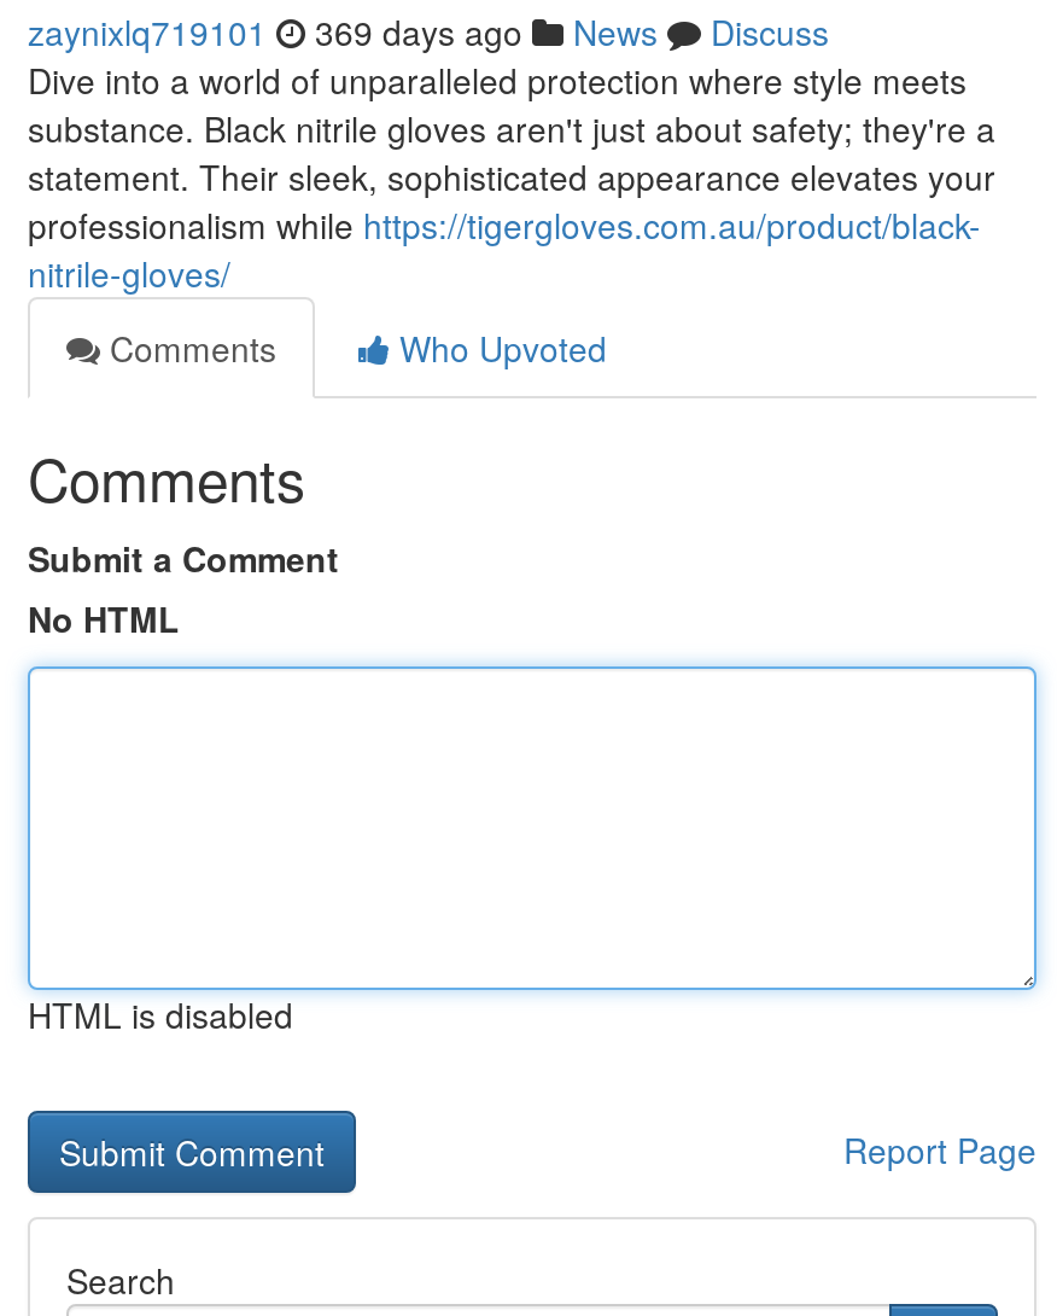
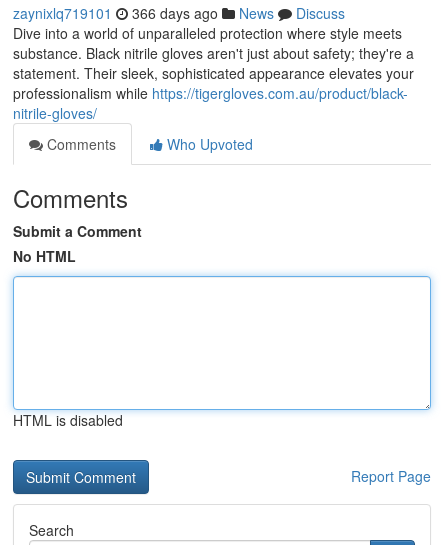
[28,7,829,56] zaynixlq719101 369 days ago News Discuss -> [13,3,345,23] zaynixlq719101 366 days ago News Discuss

